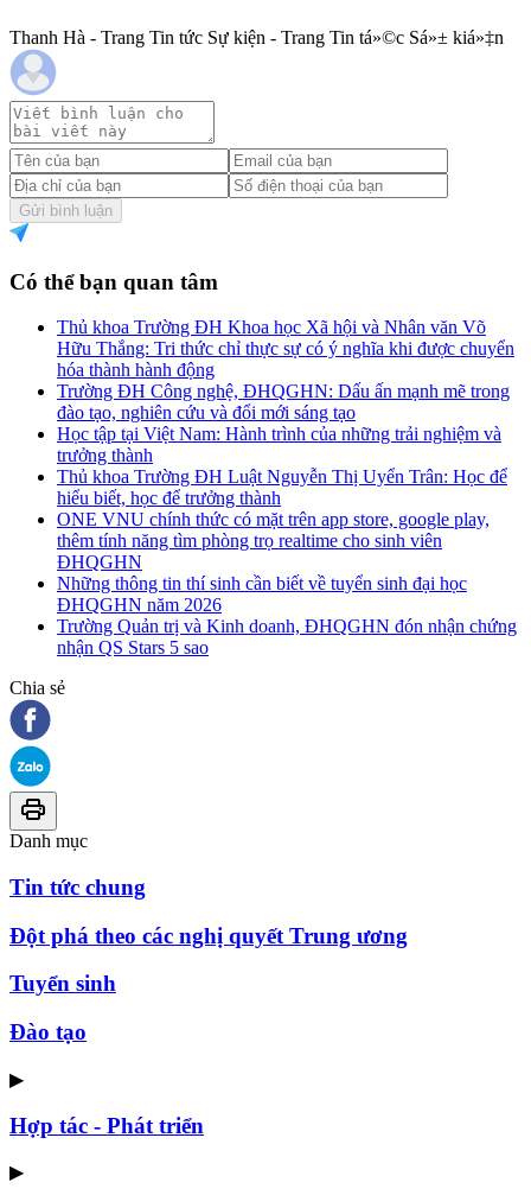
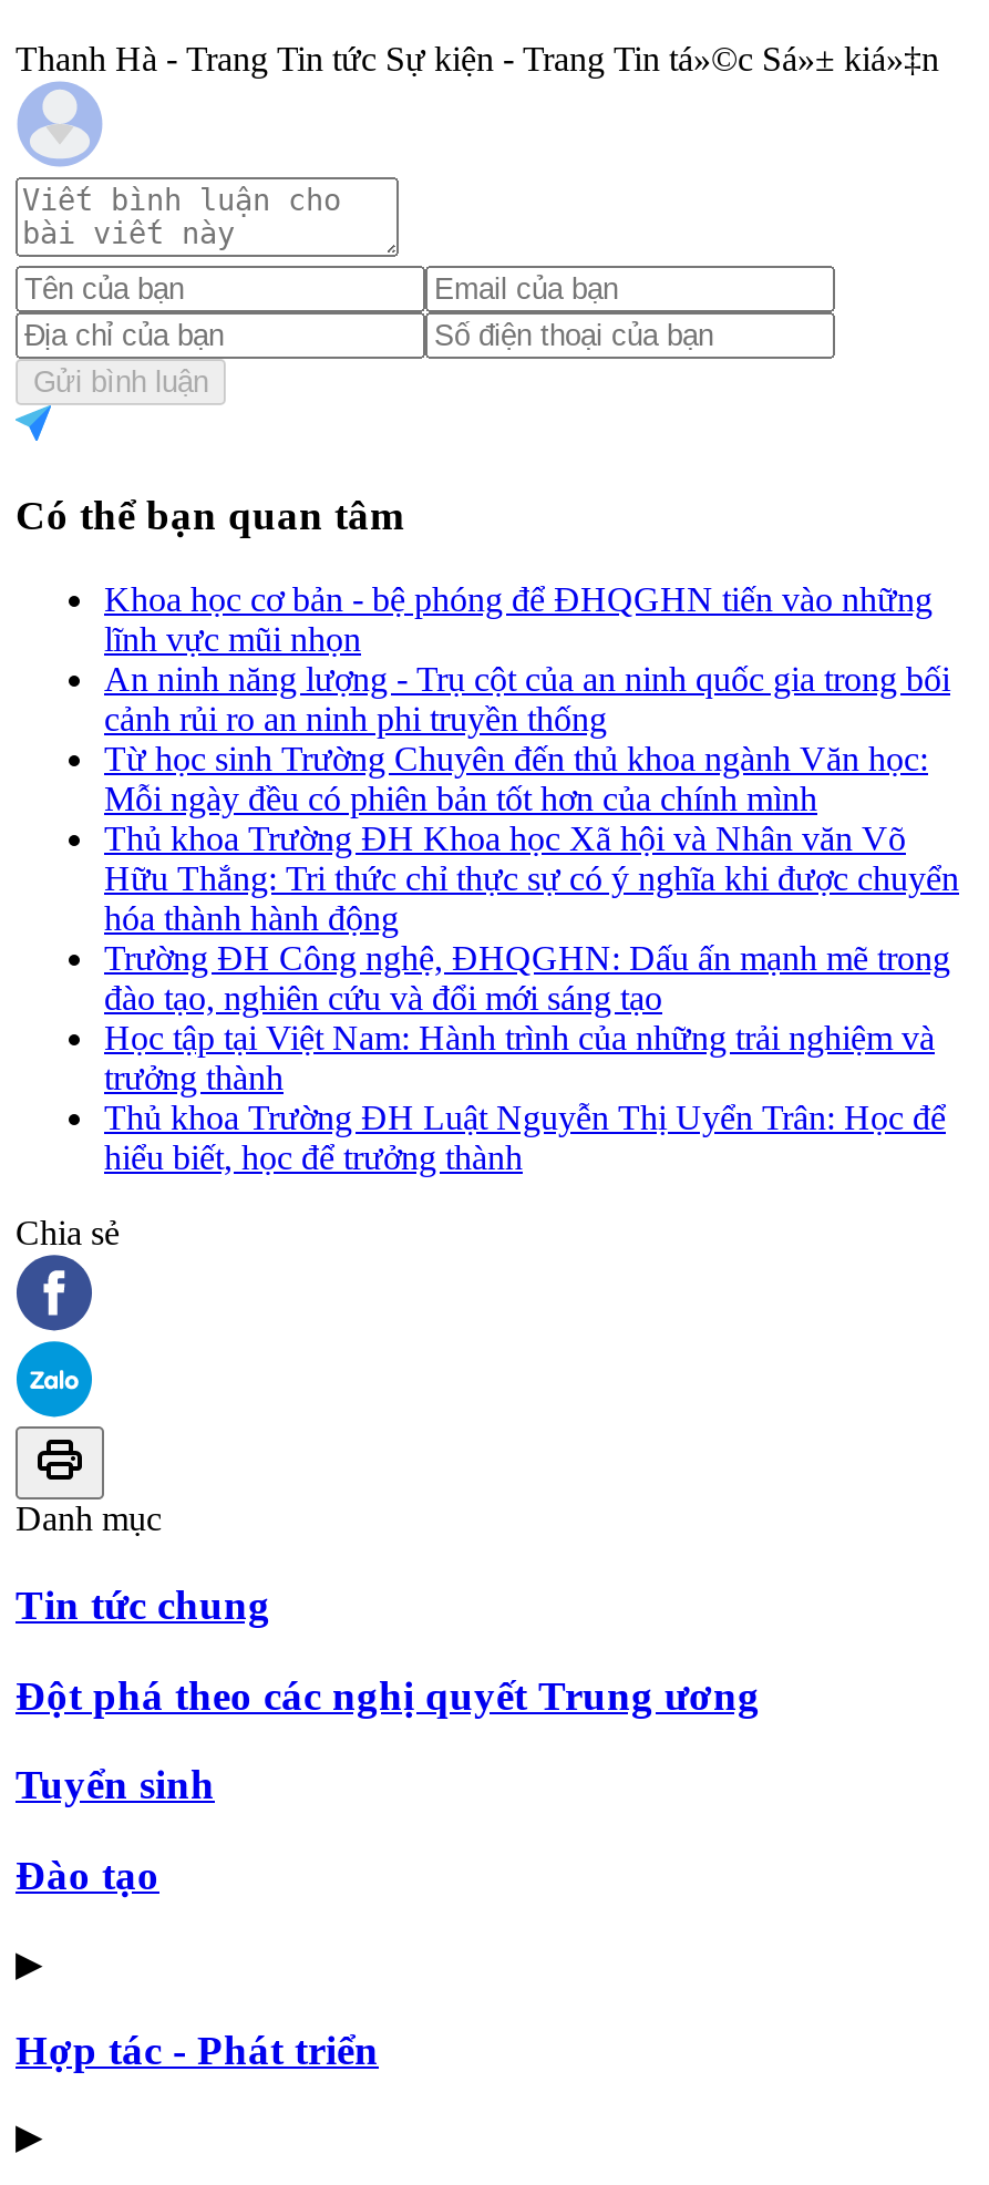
none -> [104,581,950,818] Khoa học cơ bản - bệ phóng để ĐHQGHN tiến vào những | lĩnh vực mũi nhọn | An ninh năng lượng - Trụ cột của an ninh quốc gia trong bối | cảnh rủi ro an ninh phi truyền thống | Từ học sinh Trường Chuyên đến thủ khoa ngành Văn học: | Mỗi ngày đều có phiên bản tốt hơn của chính mình
moved [57,317,514,508] -> [104,820,959,1177]: Thủ khoa Trường ĐH Khoa học Xã hội và Nhân văn Võ | Hữu Thắng: Tri thức chỉ thực sự có ý nghĩa khi được chuyển | hóa thành hành động | ... | Thủ khoa Trường ĐH Luật Nguyễn Thị Uyển Trân: Học để | hiểu biết, học để trưởng thành
[57,509,517,658] ONE VNU chính thức có mặt trên app store, google play, | thêm tính năng tìm phòng trọ realtime cho sinh viên | ĐHQGHN | Những thông tin thí sinh cần biết về tuyển sinh đại học | ĐHQGHN năm 2026 | Trường Quản trị và Kinh doanh, ĐHQGHN đón nhận chứng | nhận QS Stars 5 sao -> none

